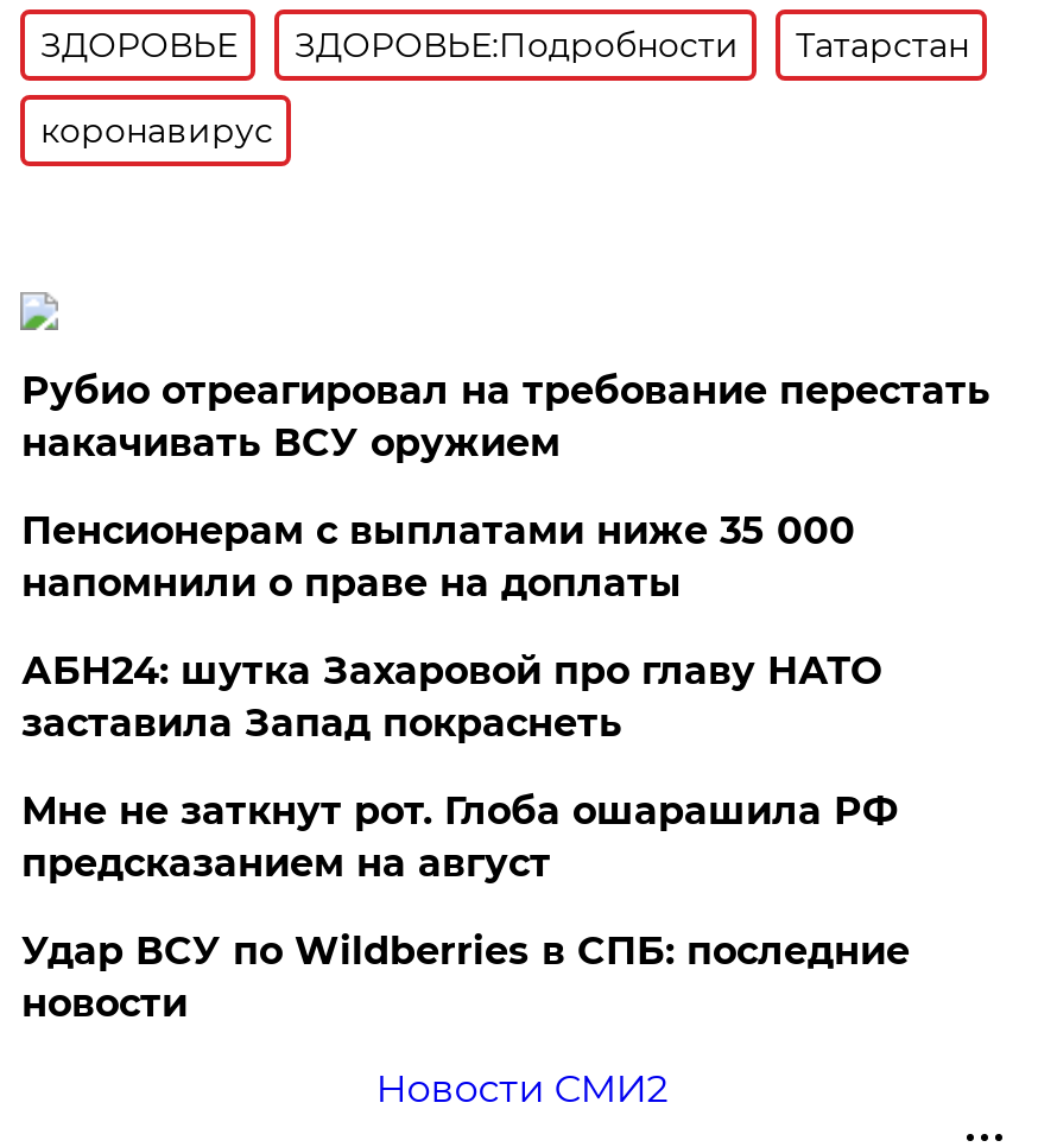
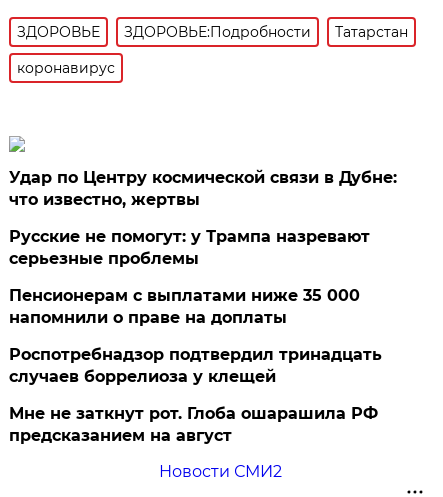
[21,368,990,465] Рубио отреагировал на требование перестать | накачивать ВСУ оружием -> [9,168,397,268] Удар по Центру космической связи в Дубне: | что известно, жертвы | Русские не помогут: у Трампа назревают | серьезные проблемы
moved [21,508,855,606] -> [9,286,360,327]: Пенсионерам с выплатами ниже 35 000 | напомнили о праве на доплаты
[21,648,881,746] АБН24: шутка Захаровой про главу НАТО | заставила Запад покраснеть -> [9,345,382,386] Роспотребнадзор подтвердил тринадцать | случаев боррелиоза у клещей
moved [21,788,898,886] -> [9,404,378,445]: Мне не заткнут рот. Глоба ошарашила РФ | предсказанием на август
[21,929,909,1026] Удар ВСУ по Wildberries в СПБ: последние | новости -> none

